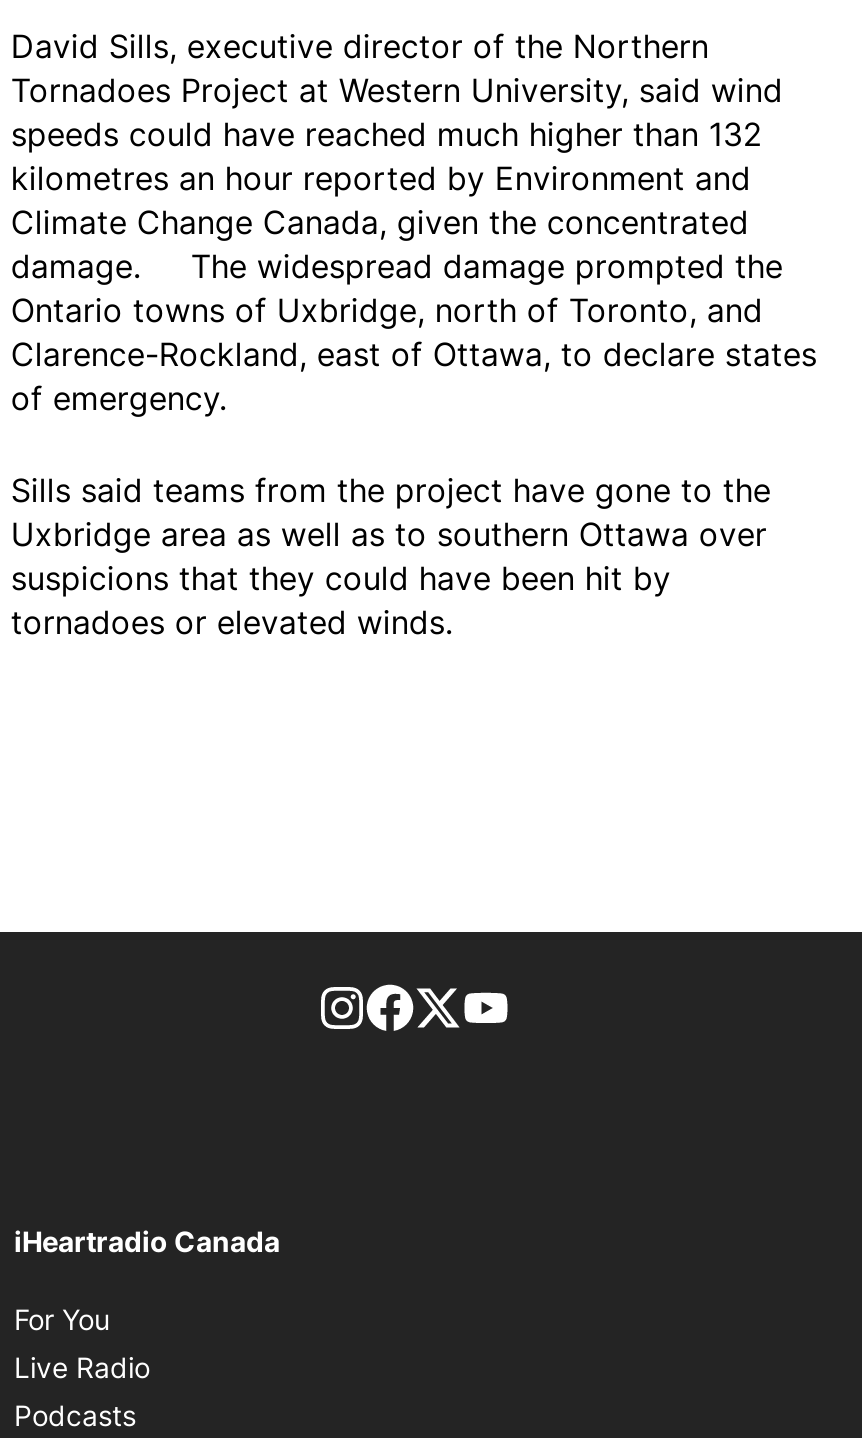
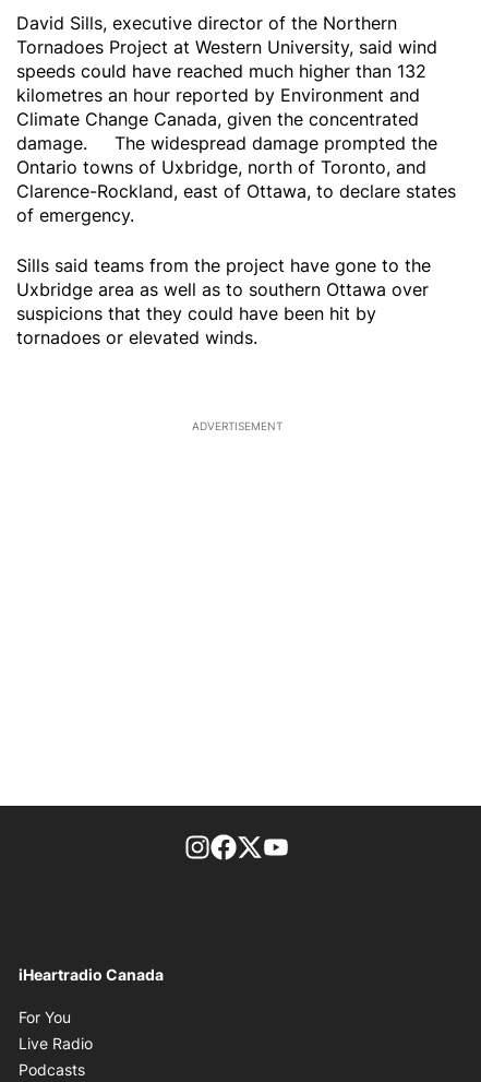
none -> [191,420,282,433] ADVERTISEMENT

